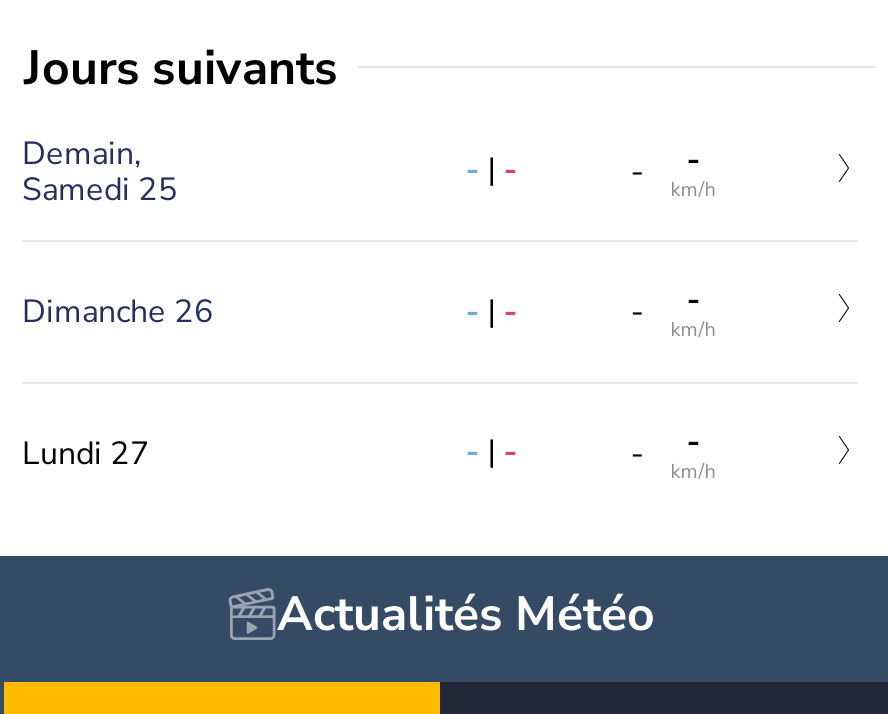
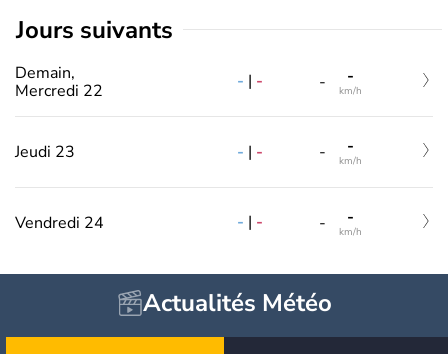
[22,167,178,211] Samedi 25 -> [15,80,103,102] Mercredi 22
[22,290,214,334] Dimanche 26 -> [15,141,75,163] Jeudi 23
[22,432,150,476] Lundi 27 -> [15,212,104,234] Vendredi 24

